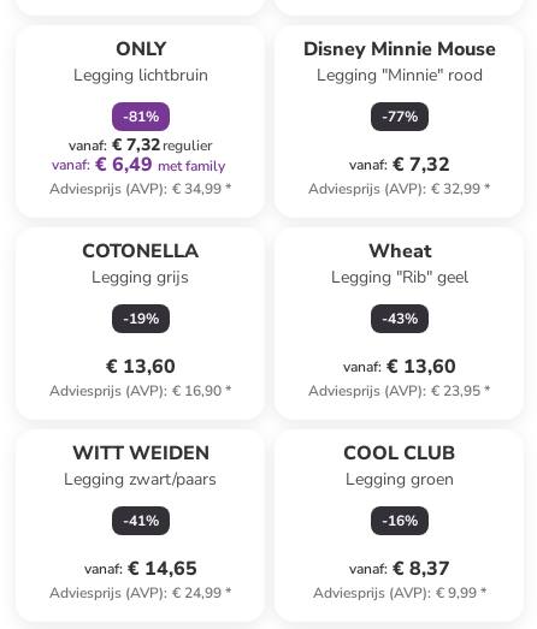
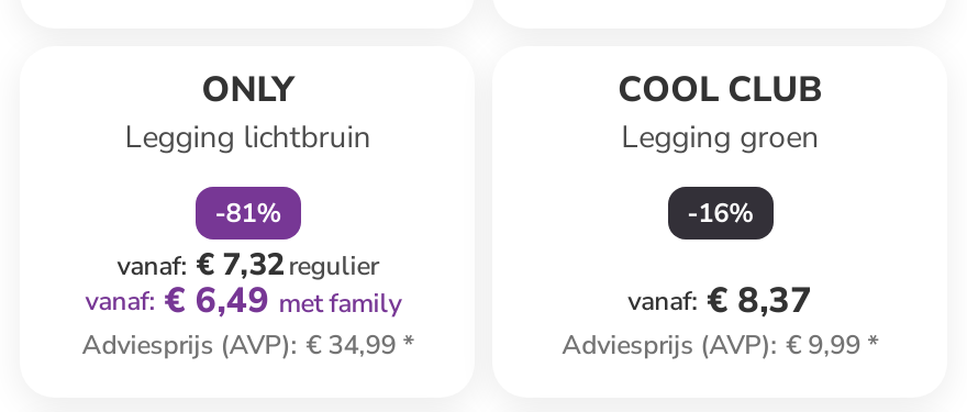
[50,36,496,400] Disney Minnie Mouse | Legging "Minnie" rood | -77% | vanaf: € 7,32 | Adviesprijs (AVP): € 32,99 * | COTONELLA | Legging grijs | -19% | € 13,60 | Adviesprijs (AVP): € 16,90 * -> none
[50,238,490,603] Wheat | Legging "Rib" geel | -43% | vanaf: € 13,60 | Adviesprijs (AVP): € 23,95 * | WITT WEIDEN | Legging zwart/paars | -41% | vanaf: € 14,65 | Adviesprijs (AVP): € 24,99 * -> none

